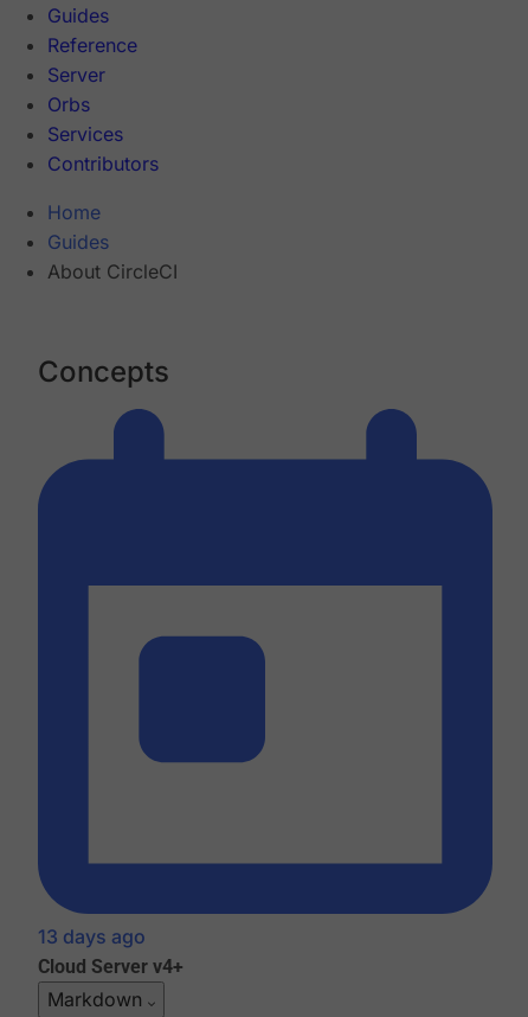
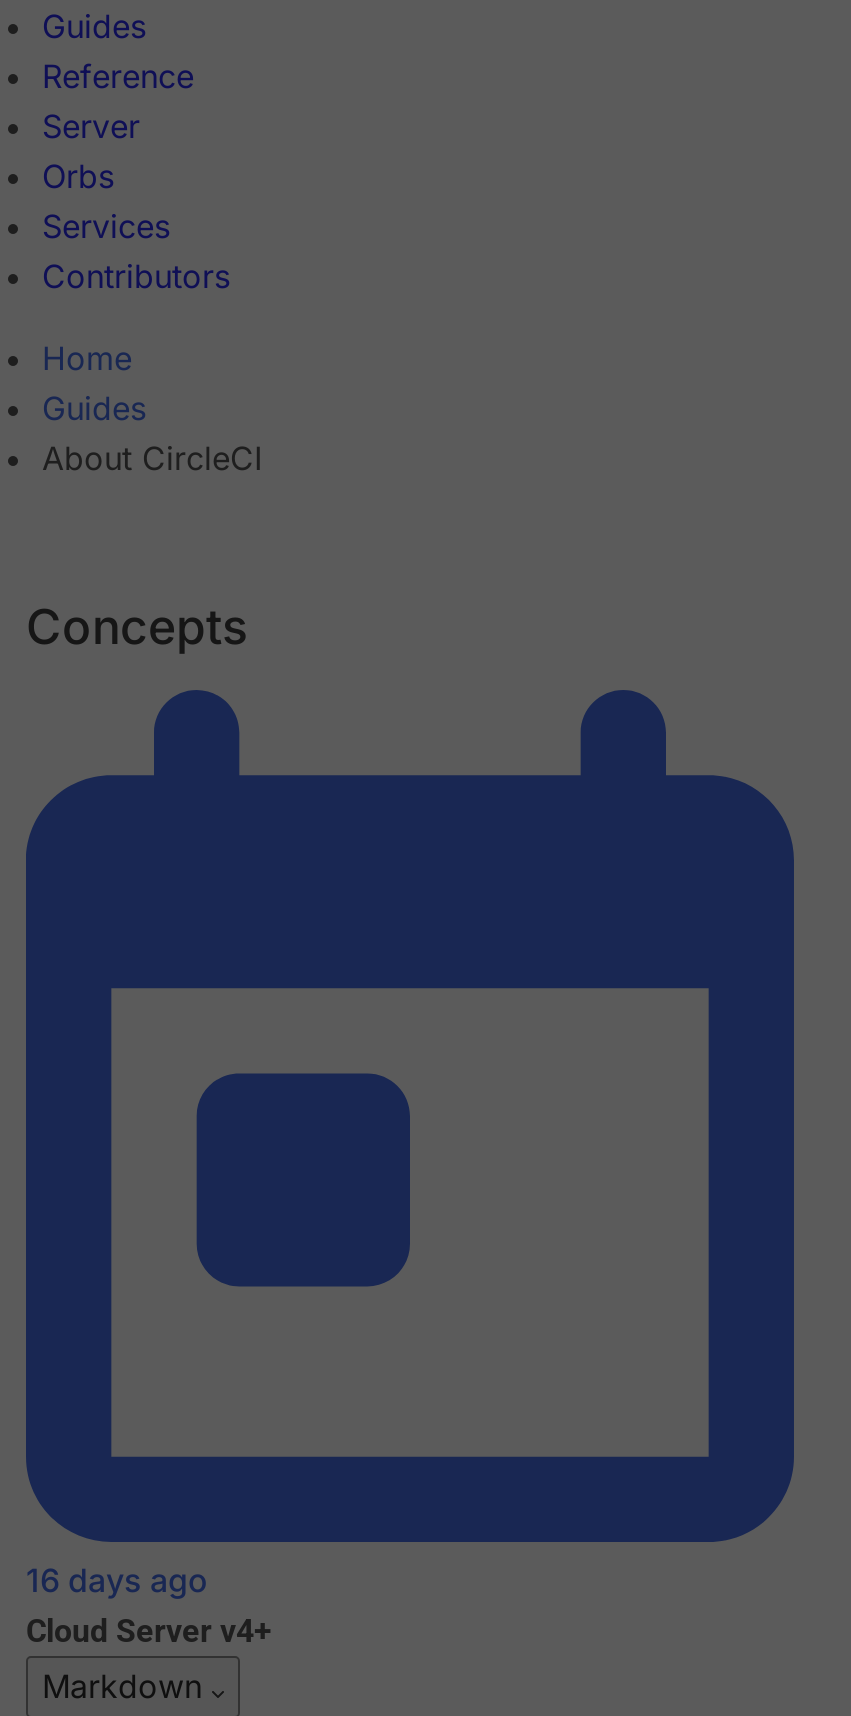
[38,925,146,949] 13 days ago -> [26,1561,208,1601] 16 days ago

